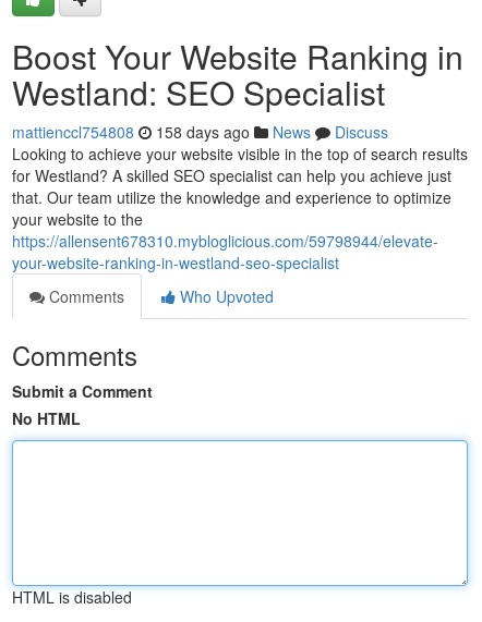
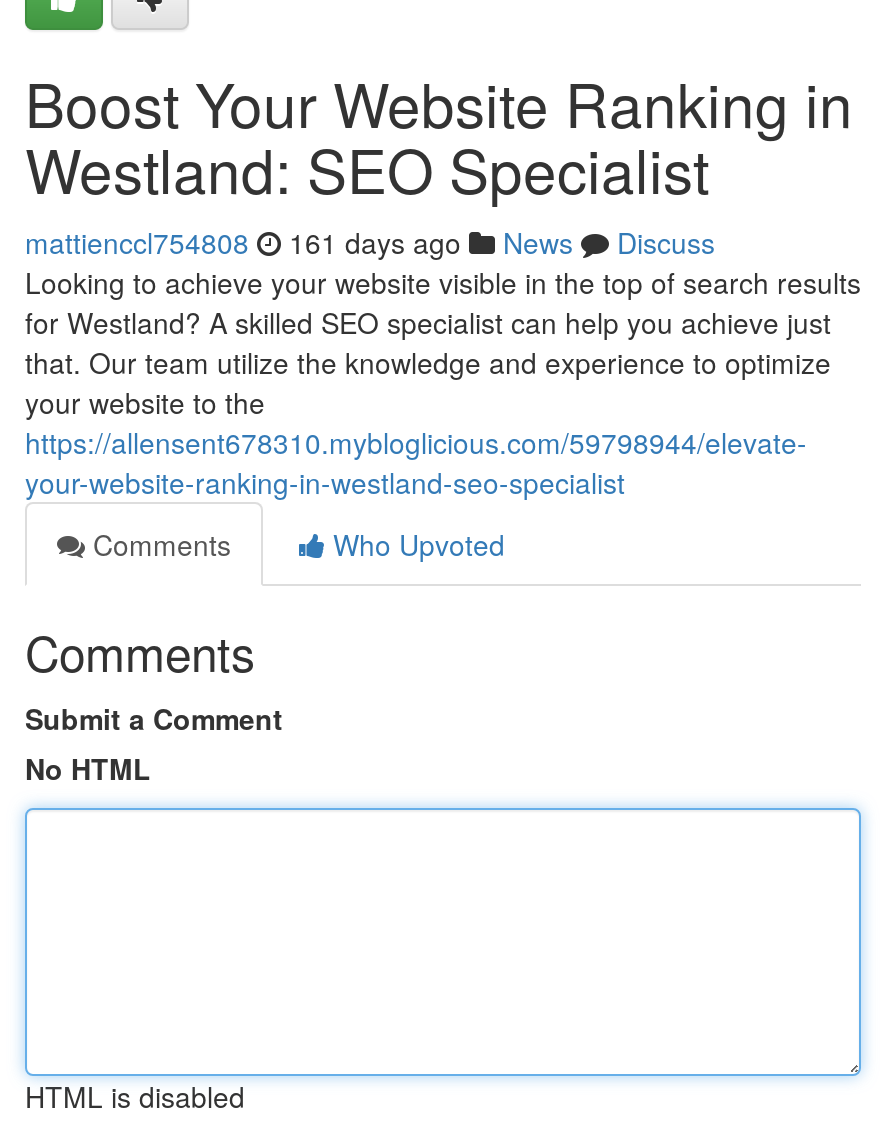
[12,121,388,143] mattienccl754808 158 days ago News Discuss -> [25,222,715,262] mattienccl754808 161 days ago News Discuss

